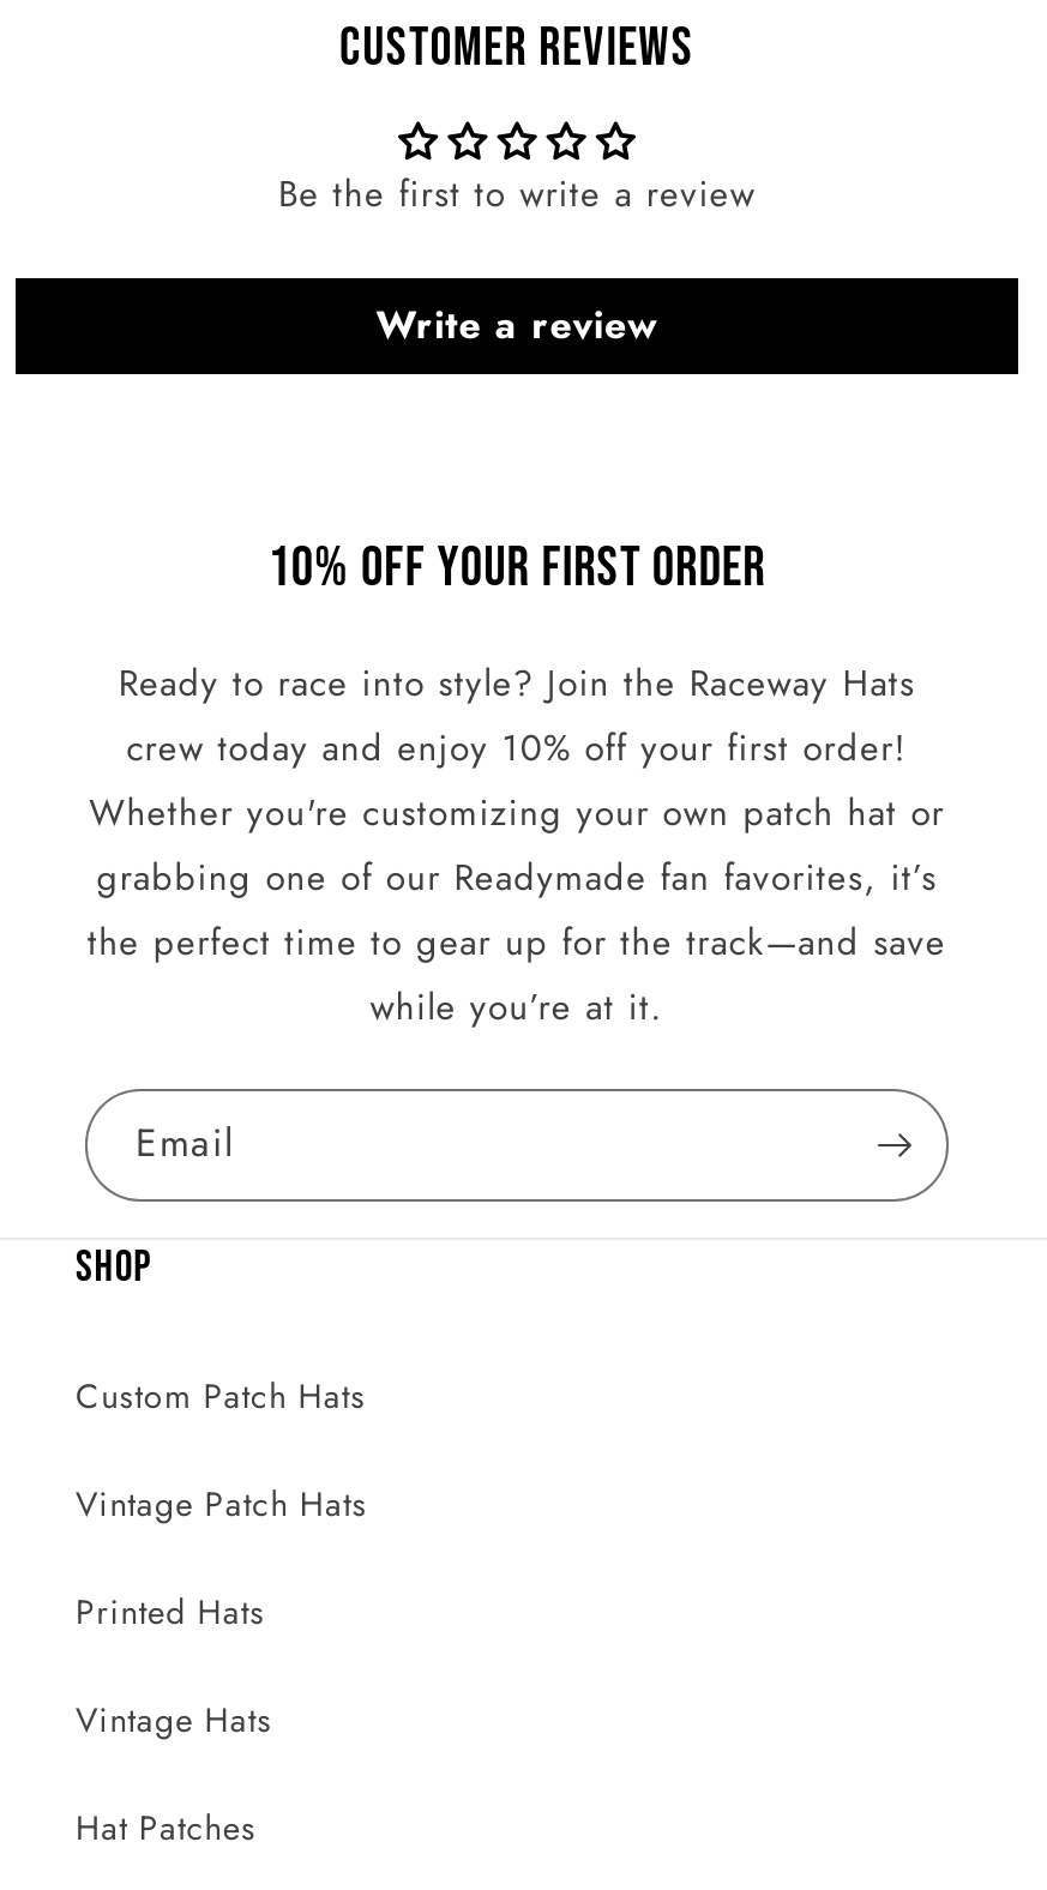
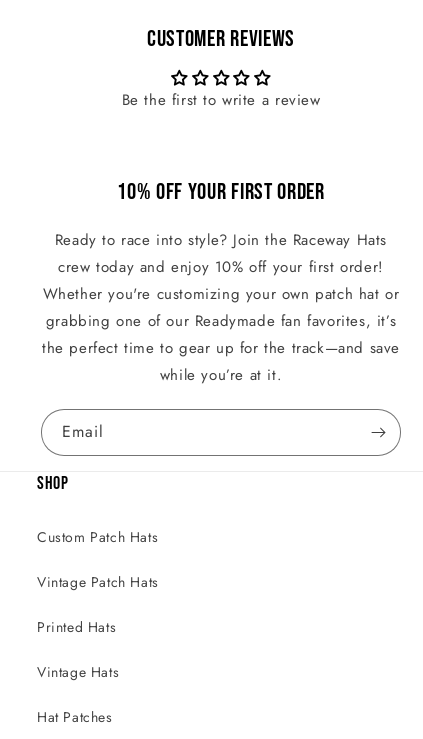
[376,296,658,351] Write a review -> none

